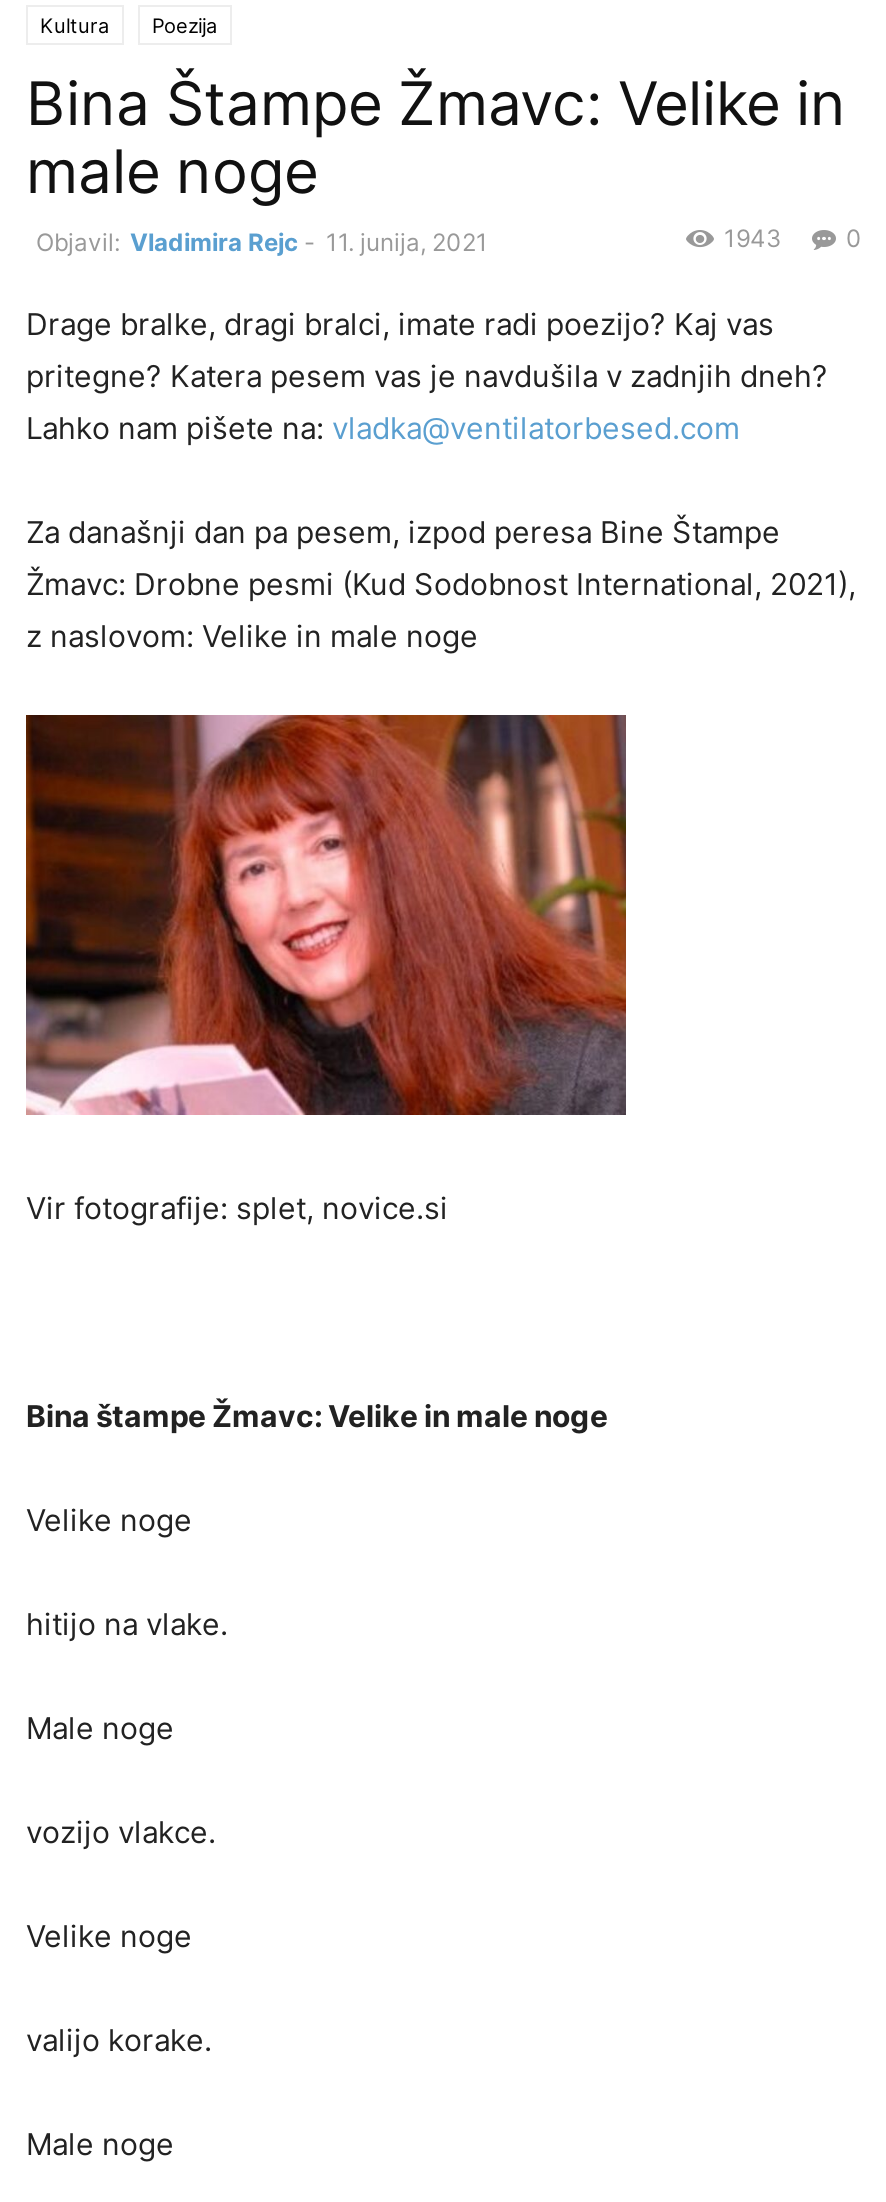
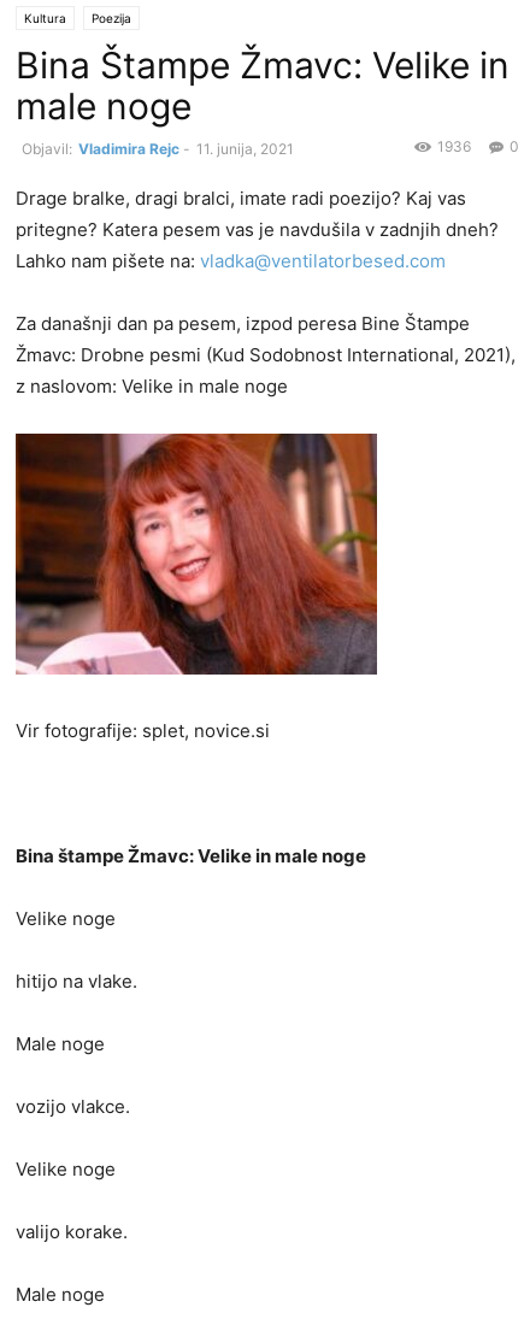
[724,223,782,253] 1943 -> [437,137,471,155] 1936

